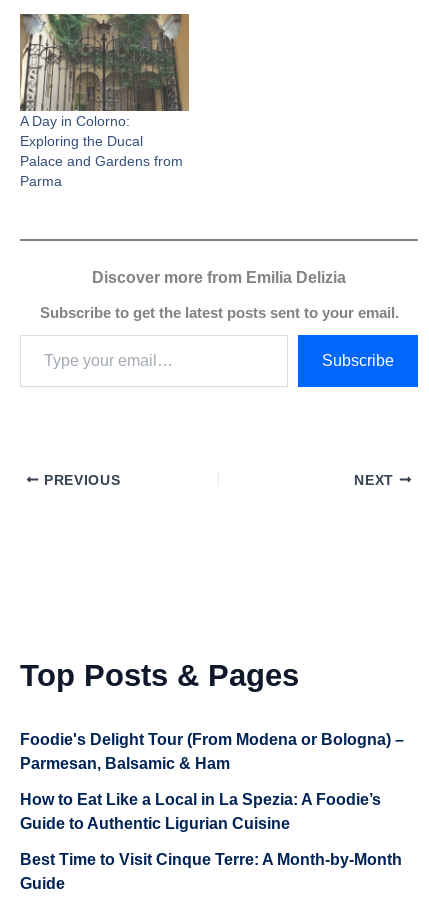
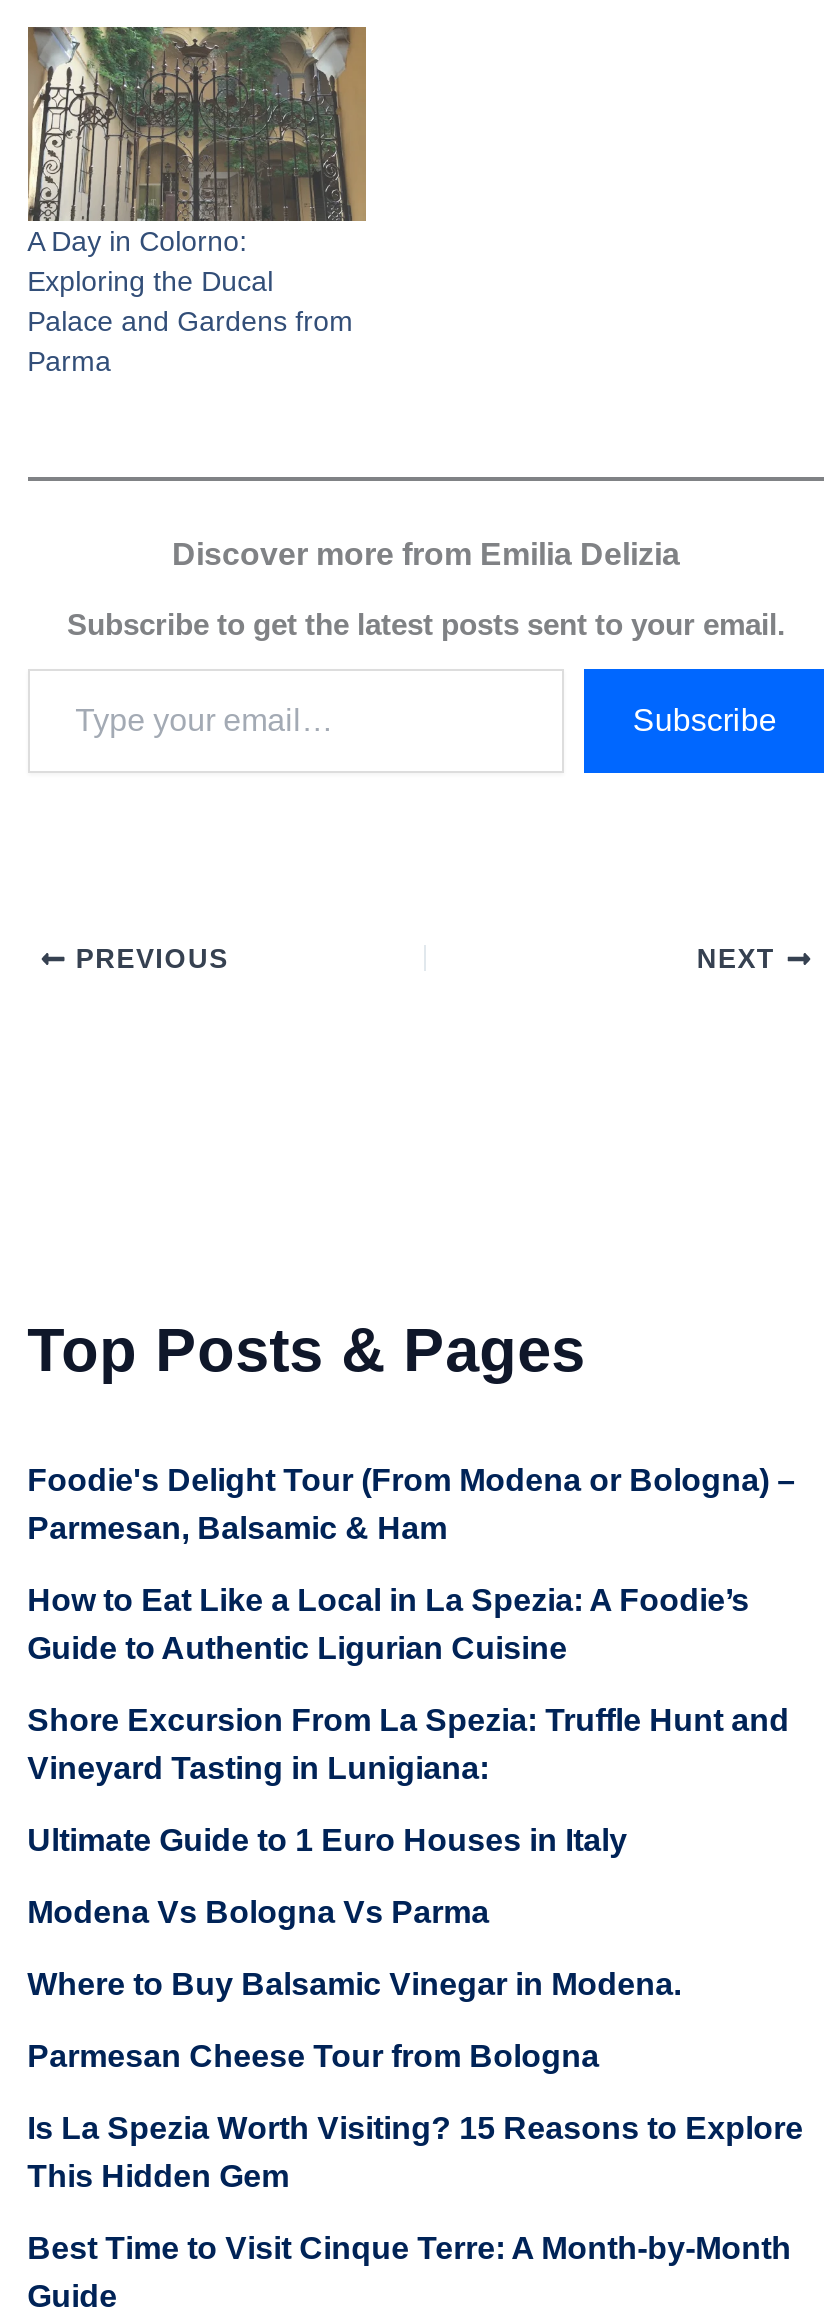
none -> [27,1702,803,2192] Shore Excursion From La Spezia: Truffle Hunt and | Vineyard Tasting in Lunigiana: | Ultimate Guide to 1 Euro Houses in Italy | Modena Vs Bologna Vs Parma | Where to Buy Balsamic Vinegar in Modena. | Parmesan Cheese Tour from Bologna | Is La Spezia Worth Visiting? 15 Reasons to Explore | This Hidden Gem

